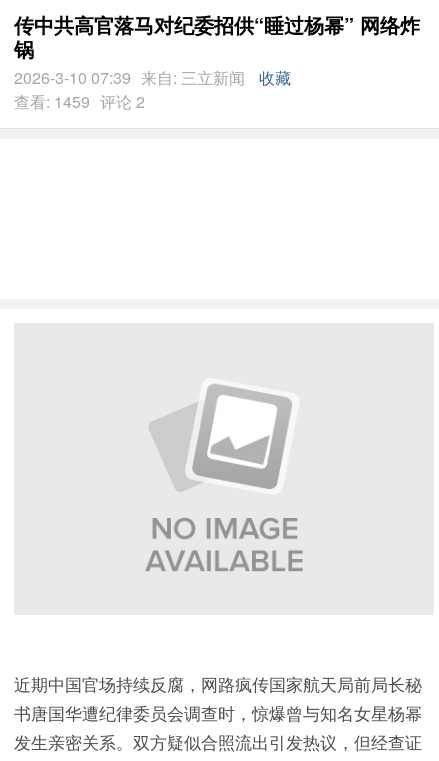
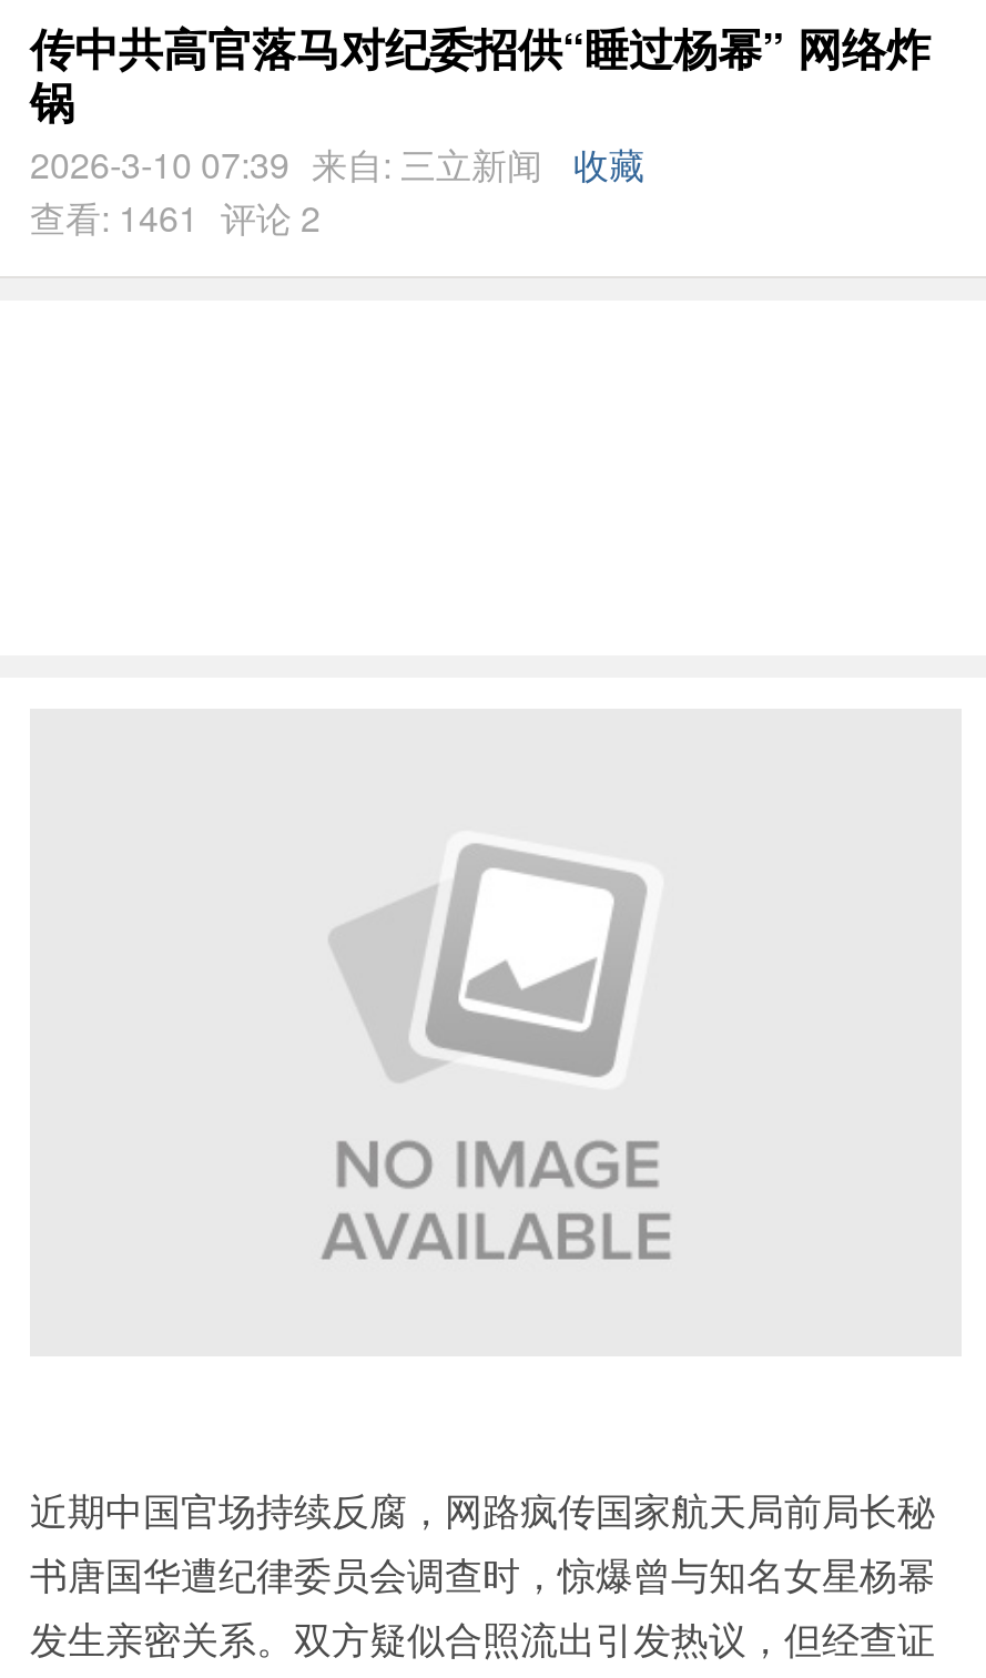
[14,90,145,113] 查看: 1459 评论 2 -> [30,192,321,243] 查看: 1461 评论 2

